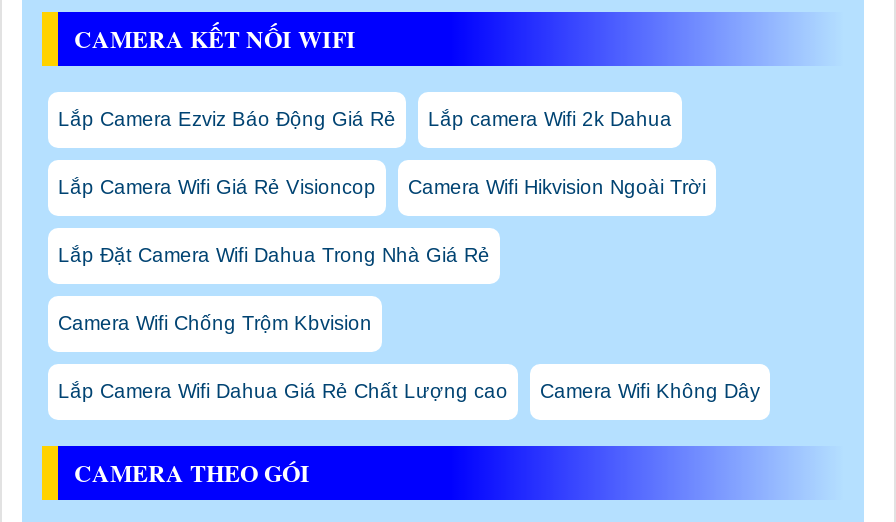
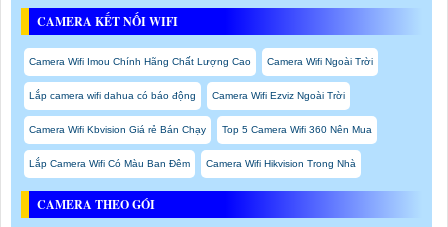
[58,108,760,402] Lắp Camera Ezviz Báo Động Giá Rẻ | Lắp camera Wifi 2k Dahua | Lắp Camera Wifi Giá Rẻ Visioncop | Camera Wifi Hikvision Ngoài Trời | Lắp Đặt Camera Wifi Dahua Trong Nhà Giá Rẻ | Camera Wifi Chống Trộm Kbvision | Lắp Camera Wifi Dahua Giá Rẻ Chất Lượng cao | Camera Wifi Không Dây -> [29,56,373,169] Camera Wifi Imou Chính Hãng Chất Lượng Cao | Camera Wifi Ngoài Trời | Lắp camera wifi dahua có báo động | Camera Wifi Ezviz Ngoài Trời | Camera Wifi Kbvision Giá rẻ Bán Chạy | Top 5 Camera Wifi 360 Nên Mua | Lắp Camera Wifi Có Màu Ban Đêm | Camera Wifi Hikvision Trong Nhà

